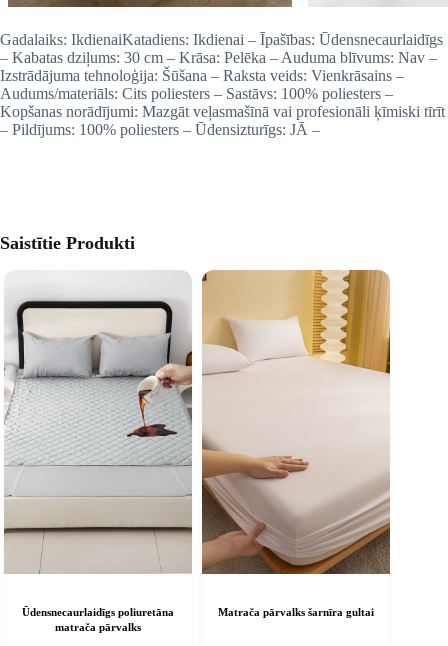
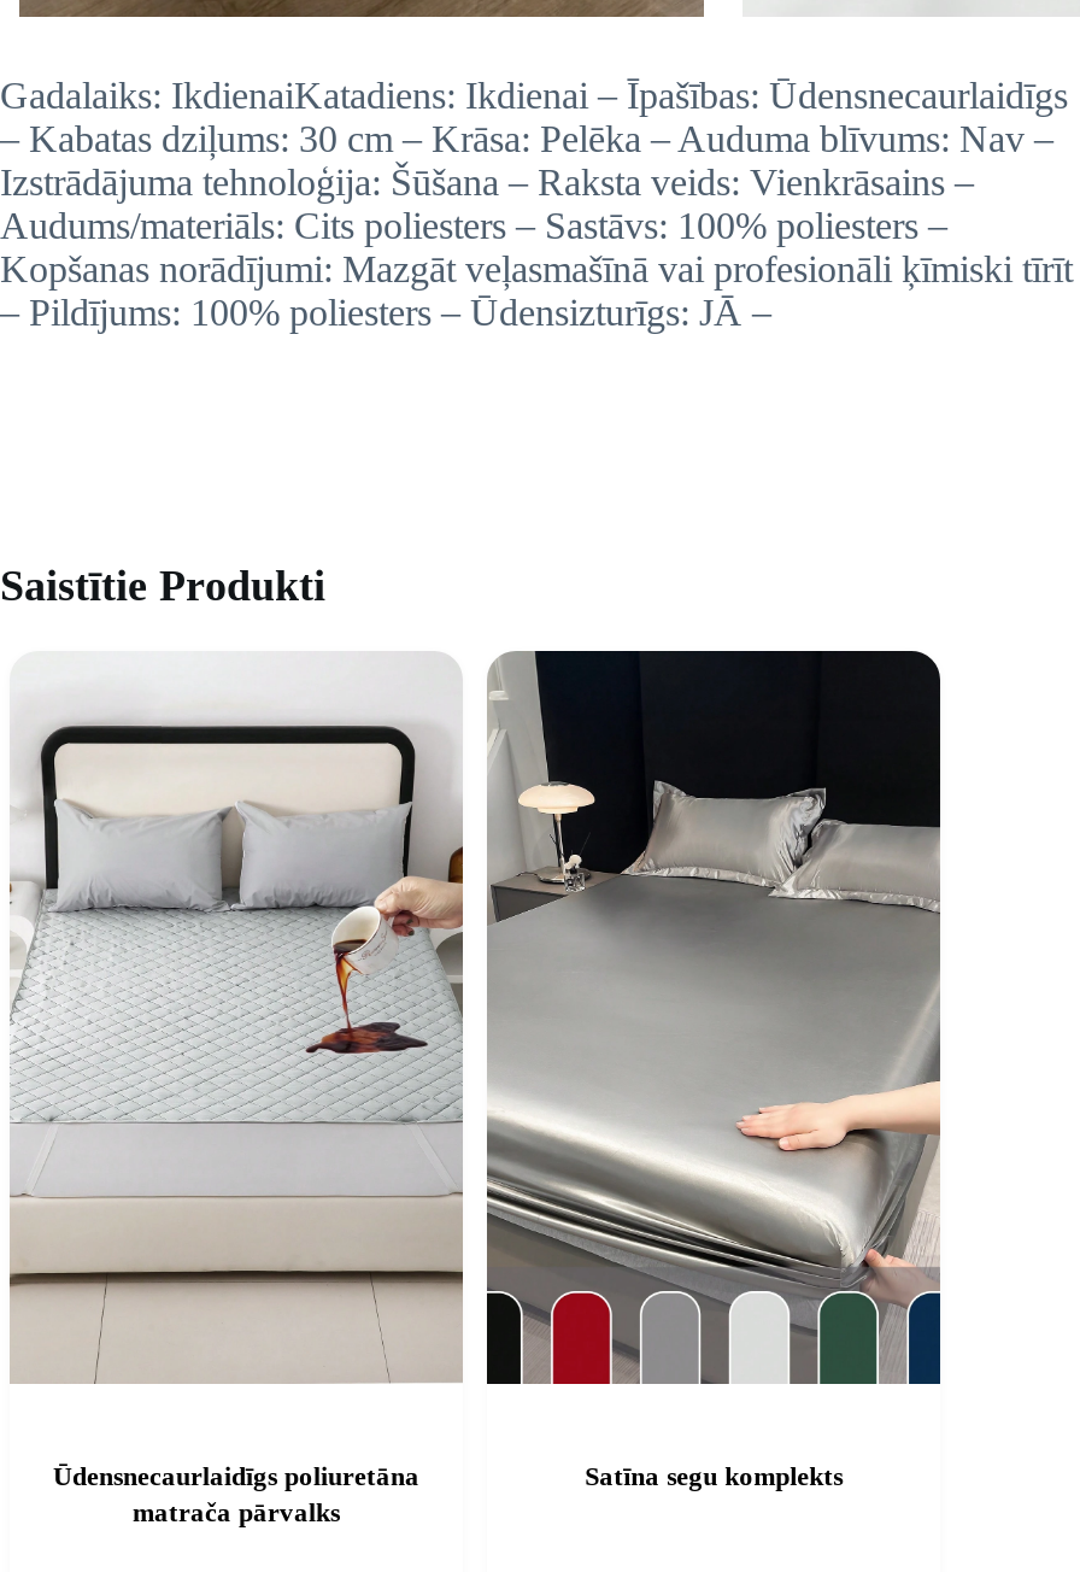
[201,269,391,618] [image] | Matrača pārvalks šarnīra gultai -> [485,649,943,1491] [image] | Satīna segu komplekts

